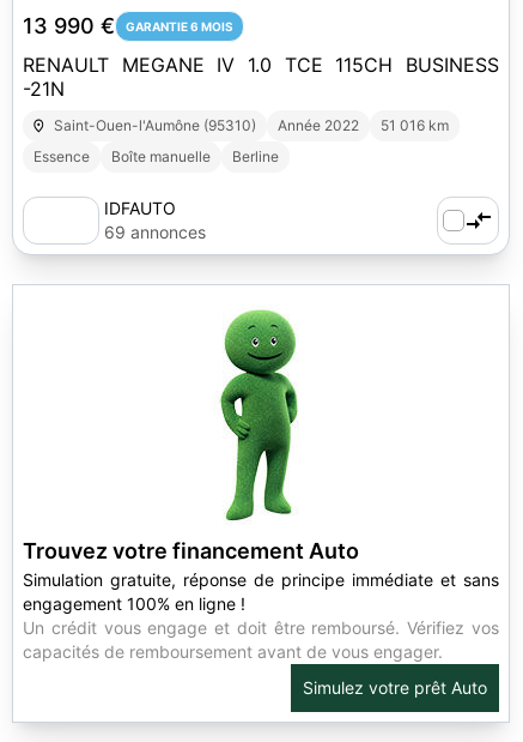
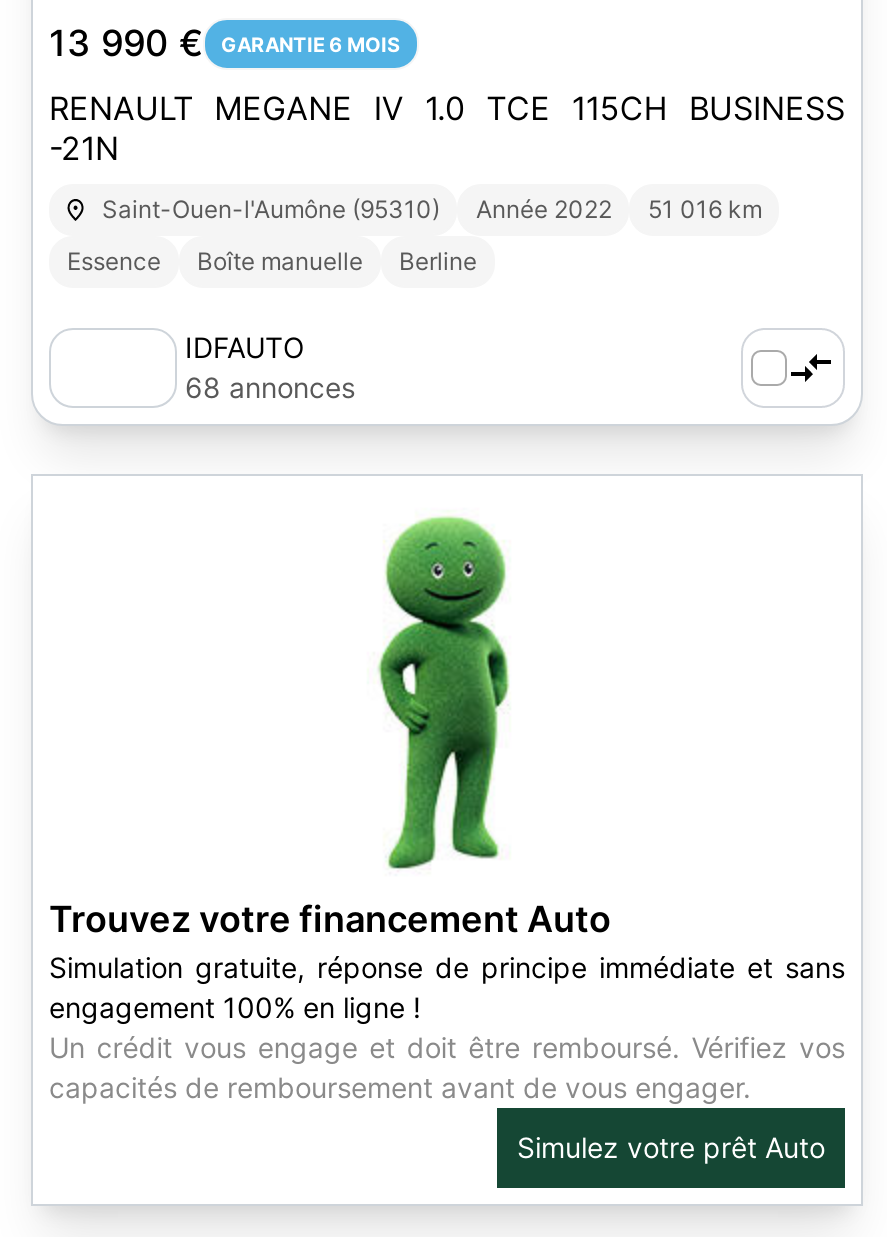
[104,222,206,242] 69 annonces -> [185,370,355,404] 68 annonces

